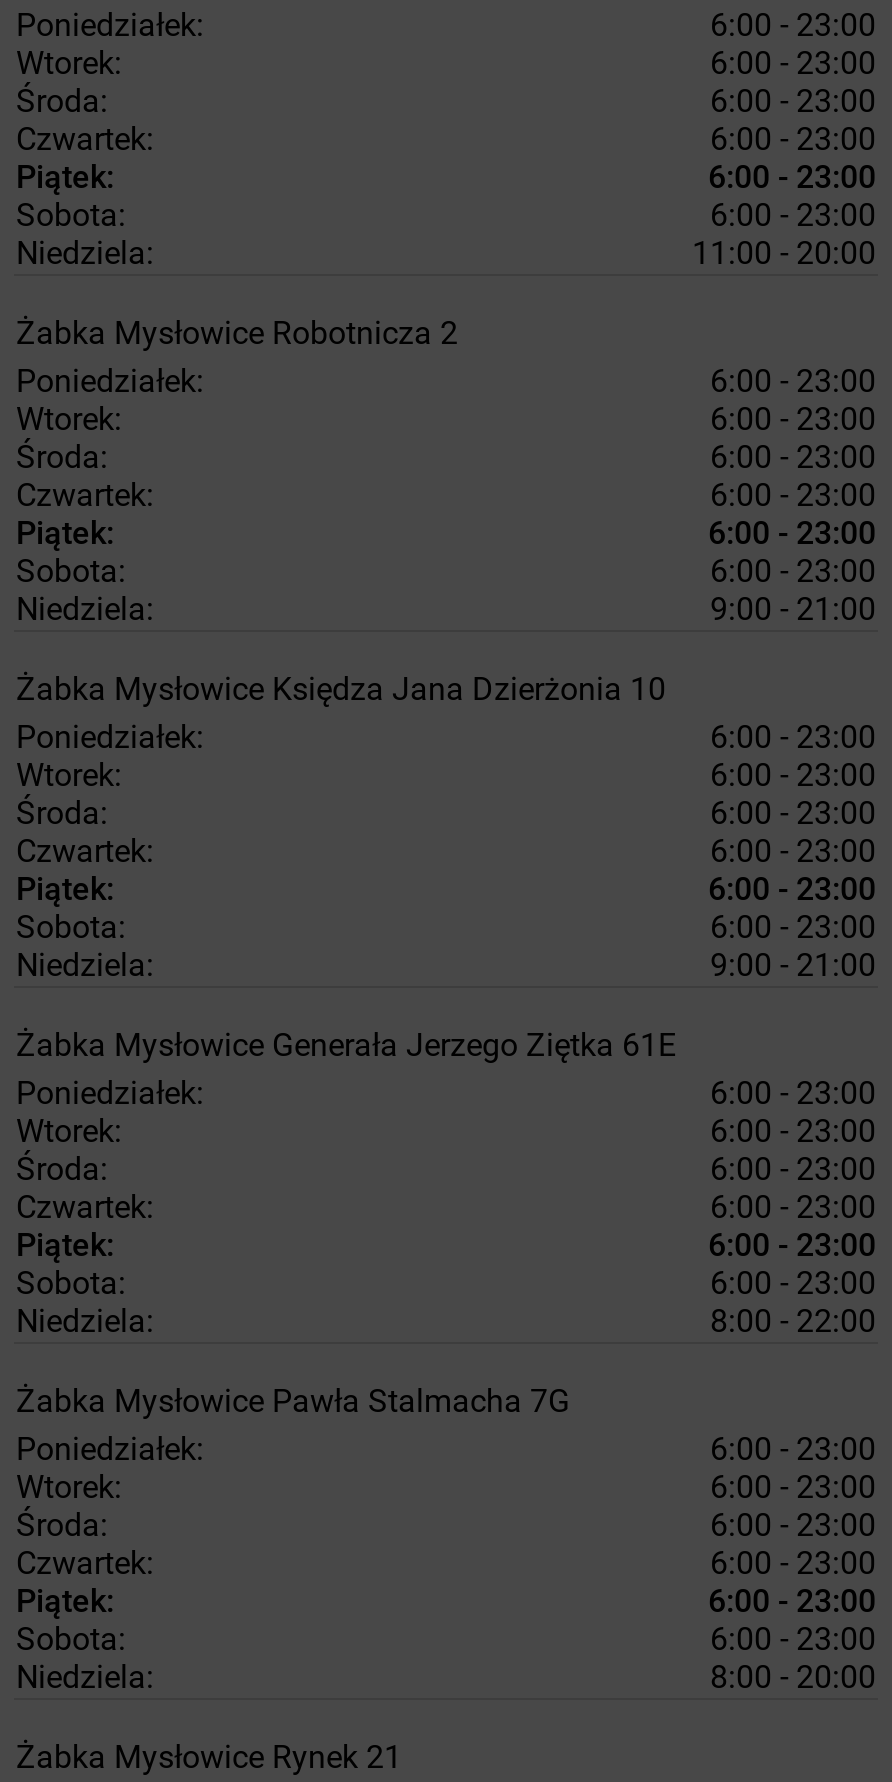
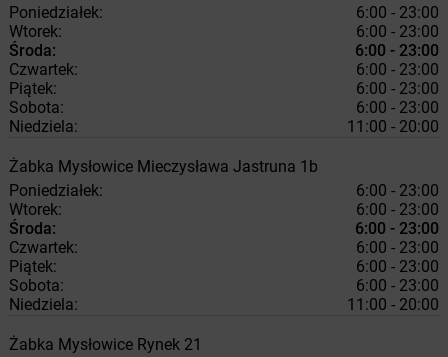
[16,314,458,352] Żabka Mysłowice Robotnicza 2 -> [9,157,318,176] Żabka Mysłowice Mieczysława Jastruna 1b
[16,590,876,1696] 9:00 - 21:00 | Żabka Mysłowice Księdza Jana Dzierżonia 10 | Poniedziałek: | 6:00 - 23:00 | Wtorek: | 6:00 - 23:00 | Środa: | 6:00 - 23:00 | Czwartek: | 6:00 - 23:00 | Piątek: | 6:00 - 23:00 | Sobota: | 6:00 - 23:00 | Niedziela: | 9:00 - 21:00 | Żabka Mysłowice Generała Jerzego Ziętka 61E | Poniedziałek: | 6:00 - 23:00 | Wtorek: | 6:00 - 23:00 | Środa: | 6:00 - 23:00 | Czwartek: | 6:00 - 23:00 | Piątek: | 6:00 - 23:00 | Sobota: | 6:00 - 23:00 | Niedziela: | 8:00 - 22:00 | Żabka Mysłowice Pawła Stalmacha 7G | Poniedziałek: | 6:00 - 23:00 | Wtorek: | 6:00 - 23:00 | Środa: | 6:00 - 23:00 | Czwartek: | 6:00 - 23:00 | Piątek: | 6:00 - 23:00 | Sobota: | 6:00 - 23:00 | Niedziela: | 8:00 - 20:00 -> [347,295,439,314] 11:00 - 20:00

